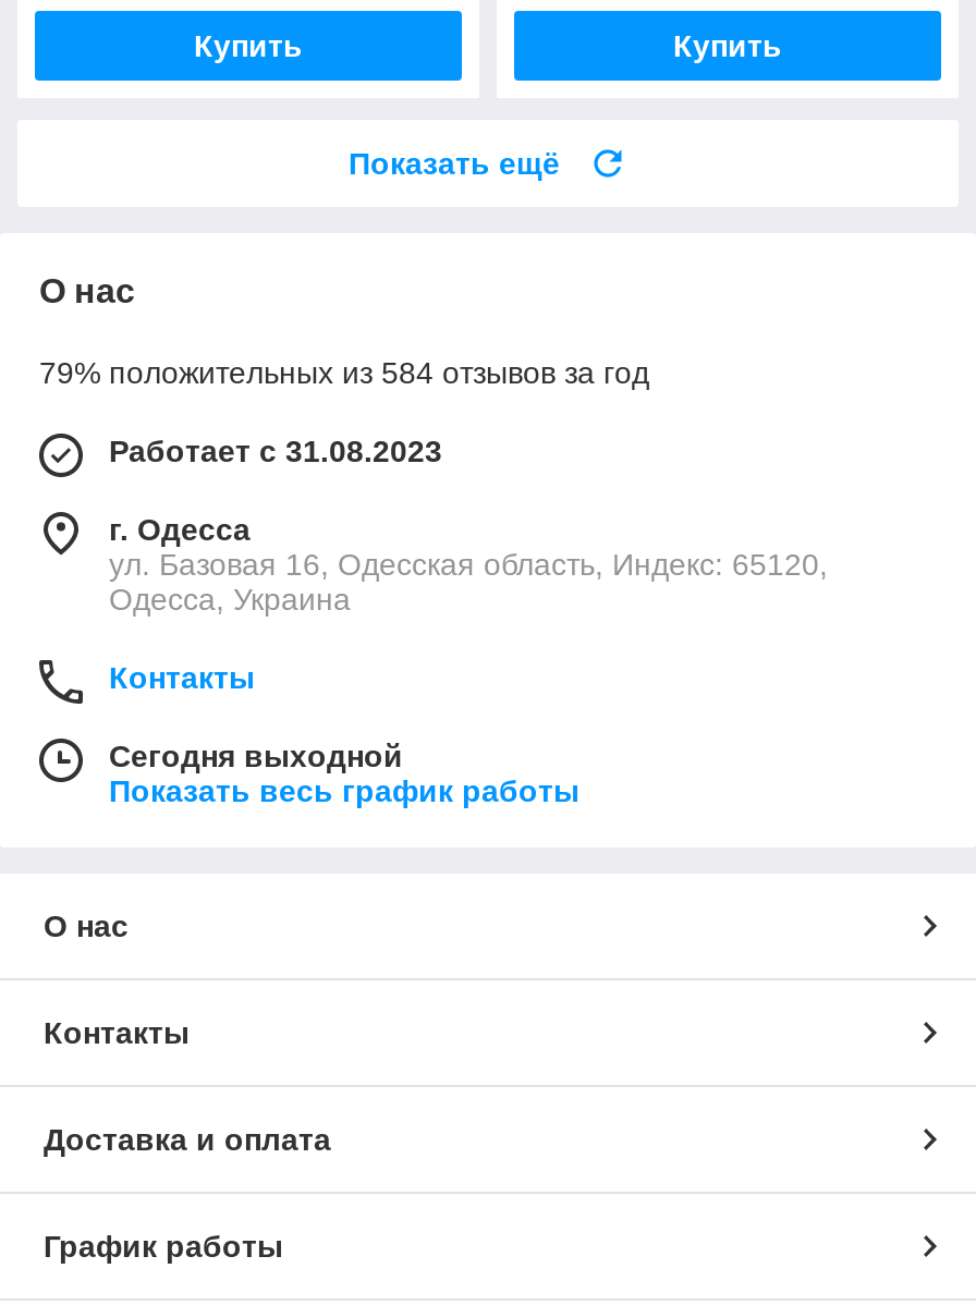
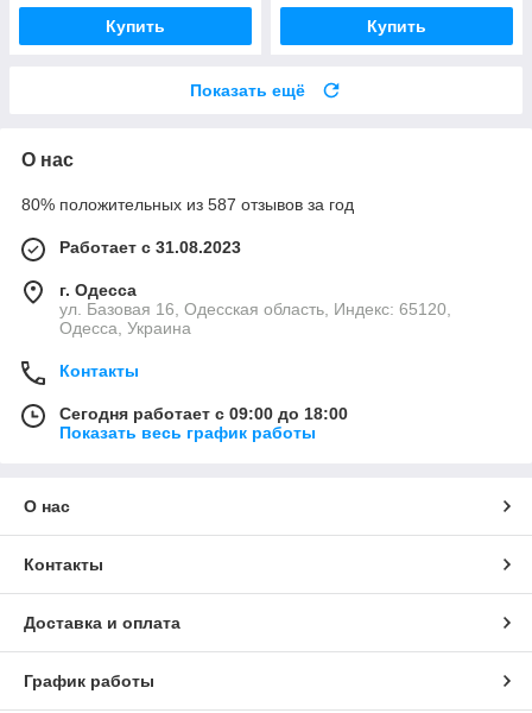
[39,356,649,391] 79% положительных из 584 отзывов за год -> [21,195,354,214] 80% положительных из 587 отзывов за год
[109,739,403,774] Сегодня выходной -> [59,405,348,424] Сегодня работает с 09:00 до 18:00

